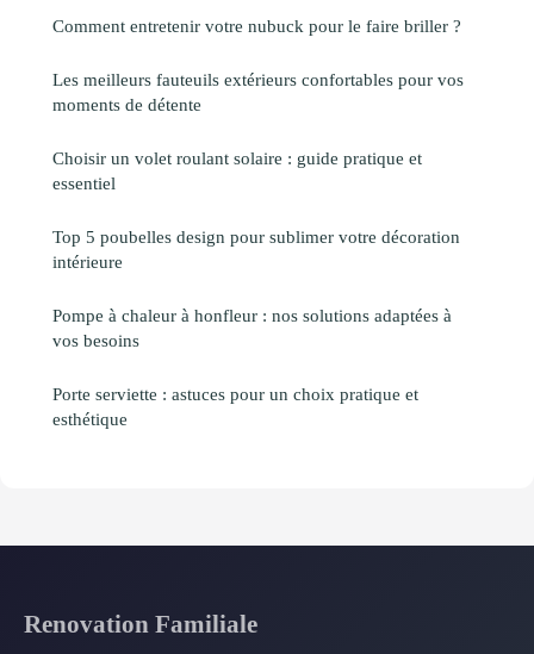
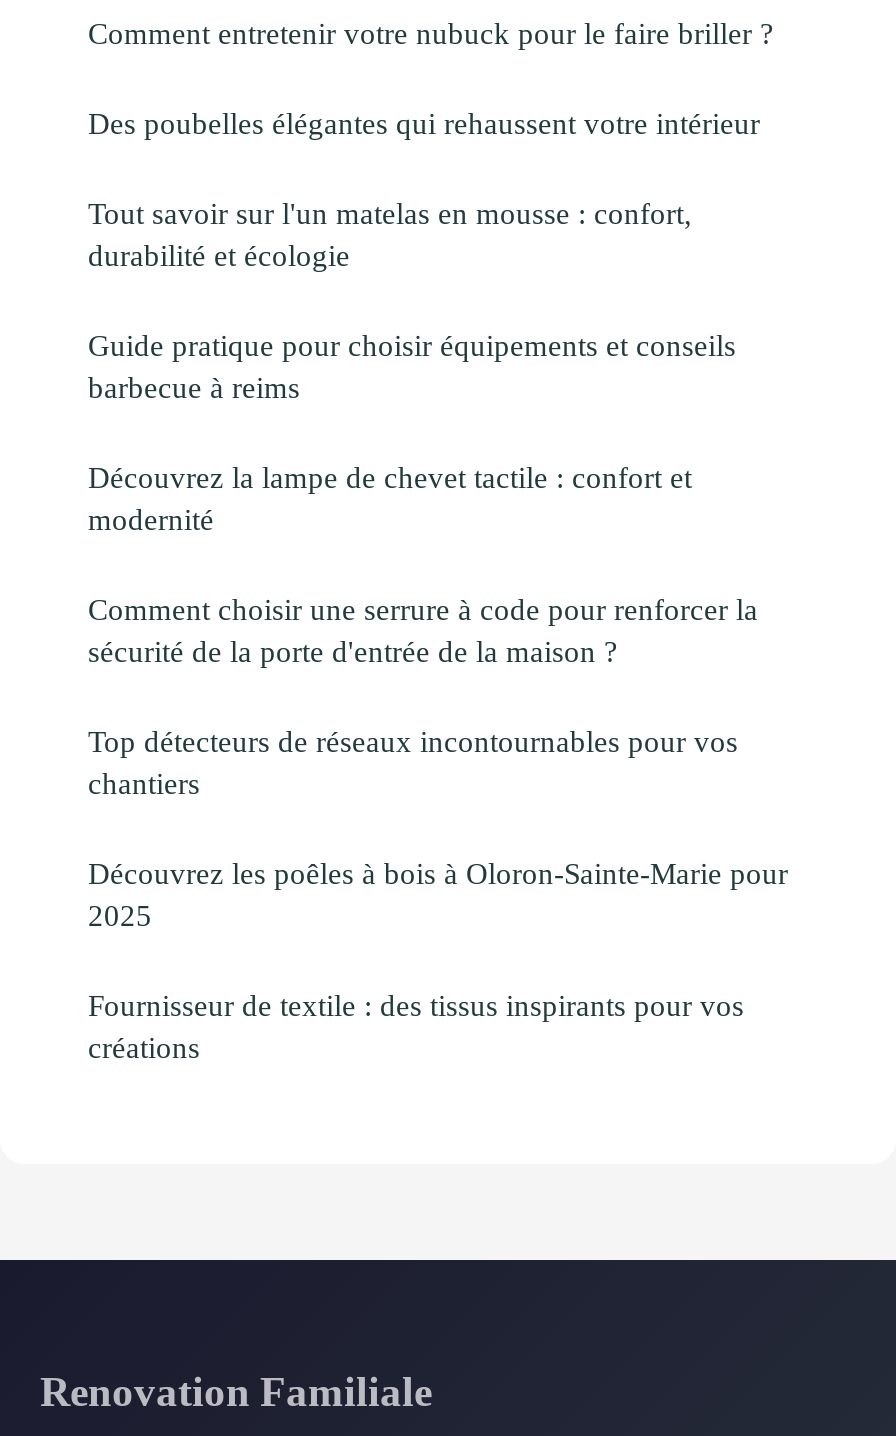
[52,69,464,429] Les meilleurs fauteuils extérieurs confortables pour vos | moments de détente | Choisir un volet roulant solaire : guide pratique et | essentiel | Top 5 poubelles design pour sublimer votre décoration | intérieure | Pompe à chaleur à honfleur : nos solutions adaptées à | vos besoins | Porte serviette : astuces pour un choix pratique et | esthétique -> [88,106,788,1064] Des poubelles élégantes qui rehaussent votre intérieur | Tout savoir sur l'un matelas en mousse : confort, | durabilité et écologie | Guide pratique pour choisir équipements et conseils | barbecue à reims | Découvrez la lampe de chevet tactile : confort et | modernité | Comment choisir une serrure à code pour renforcer la | sécurité de la porte d'entrée de la maison ? | Top détecteurs de réseaux incontournables pour vos | chantiers | Découvrez les poêles à bois à Oloron-Sainte-Marie pour | 2025 | Fournisseur de textile : des tissus inspirants pour vos | créations

